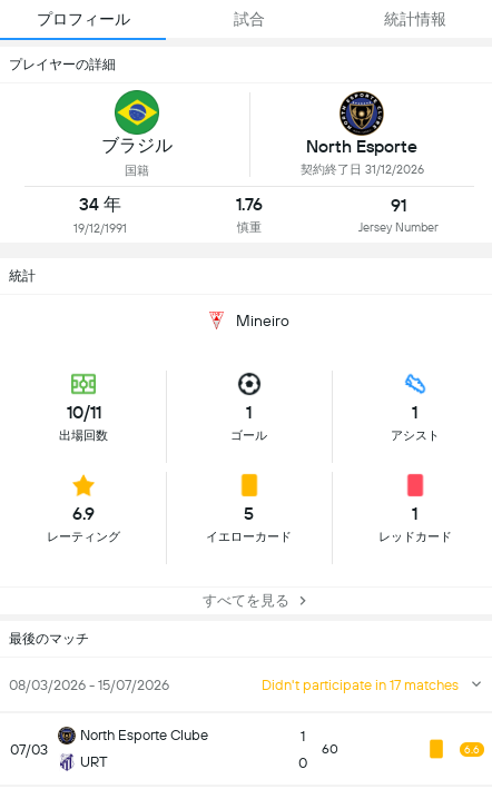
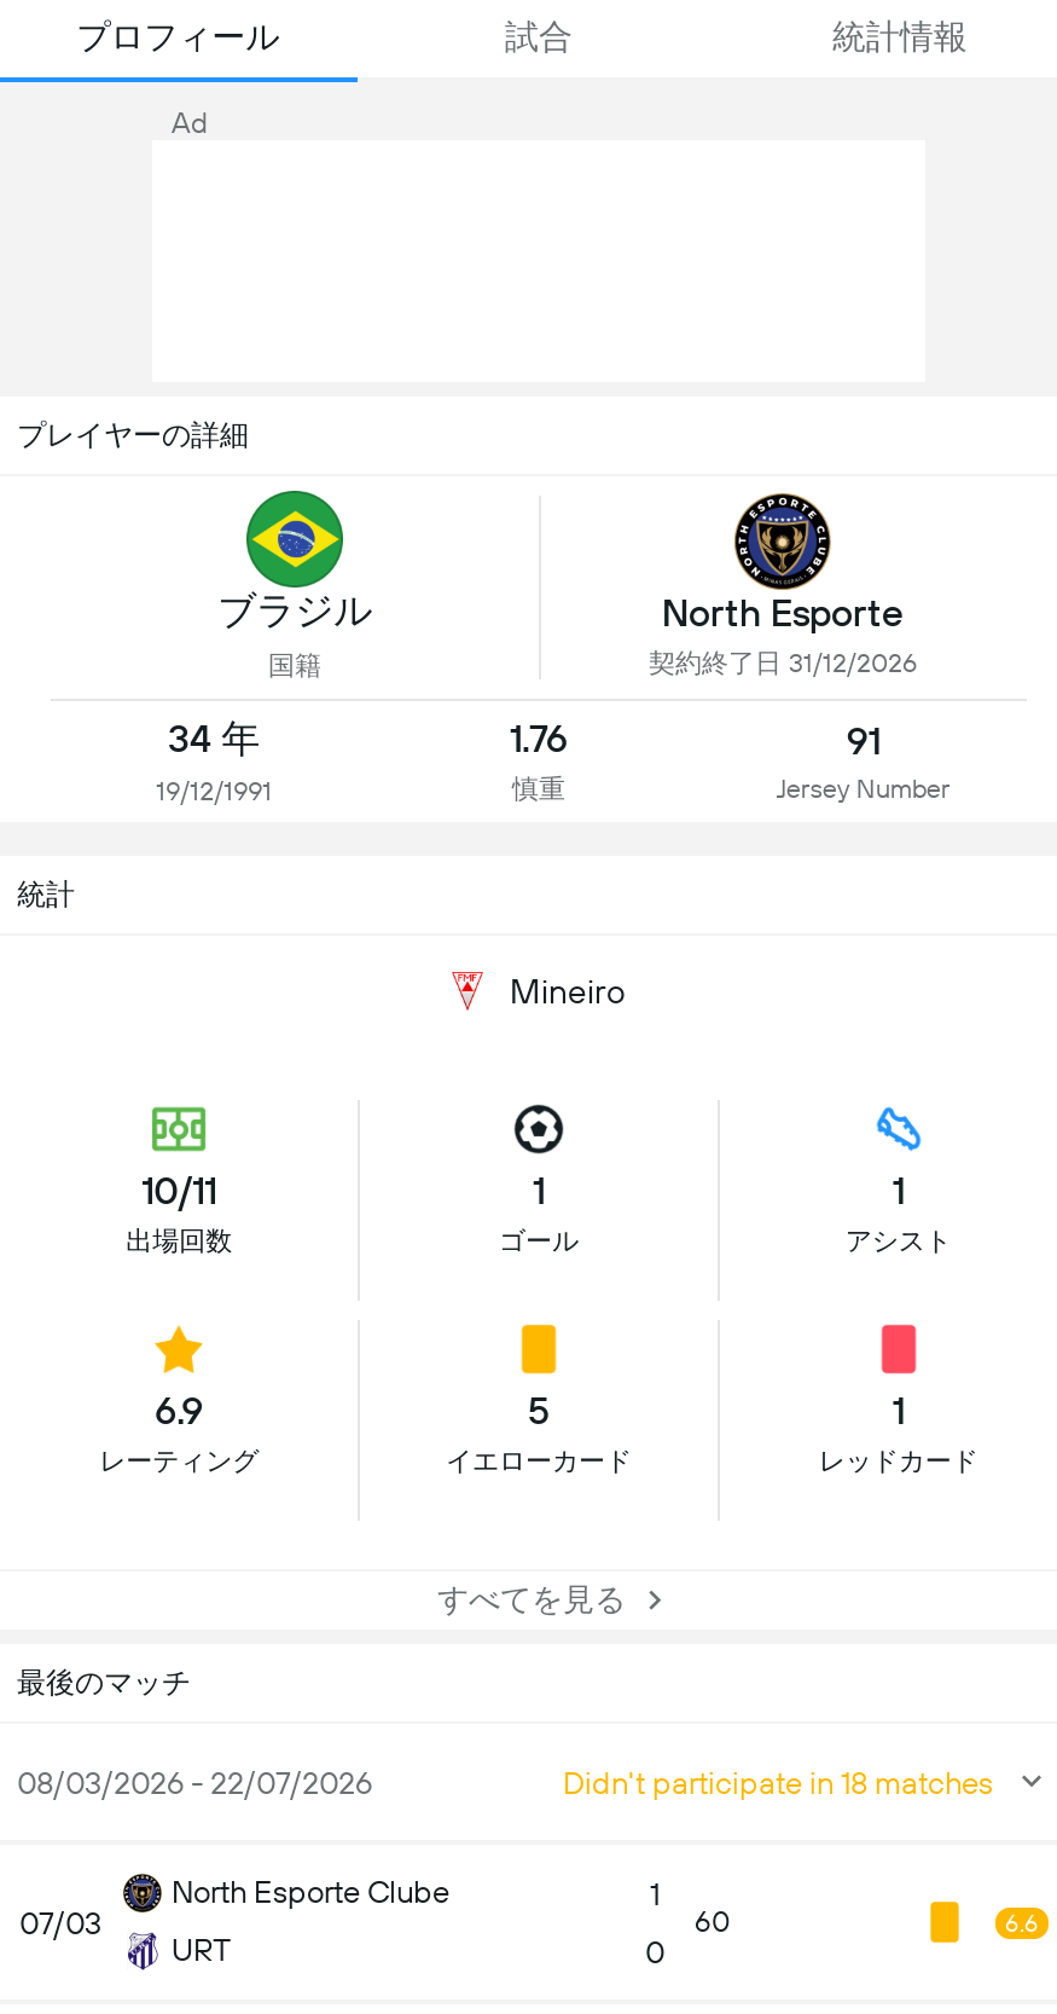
none -> [172,106,208,140] Ad
[9,676,169,693] 08/03/2026 - 15/07/2026 -> [17,1764,372,1800] 08/03/2026 - 22/07/2026
[262,676,459,693] Didn't participate in 17 matches -> [563,1764,993,1800] Didn't participate in 18 matches

